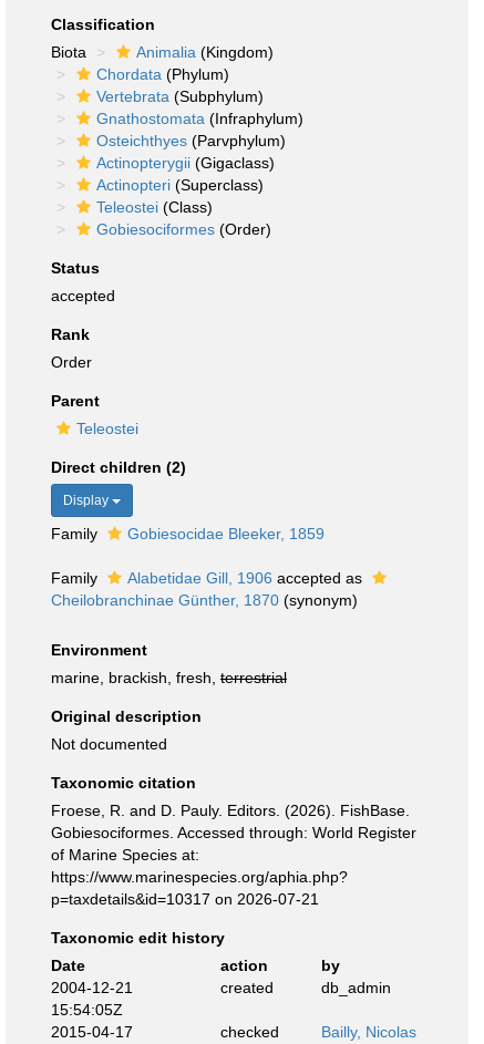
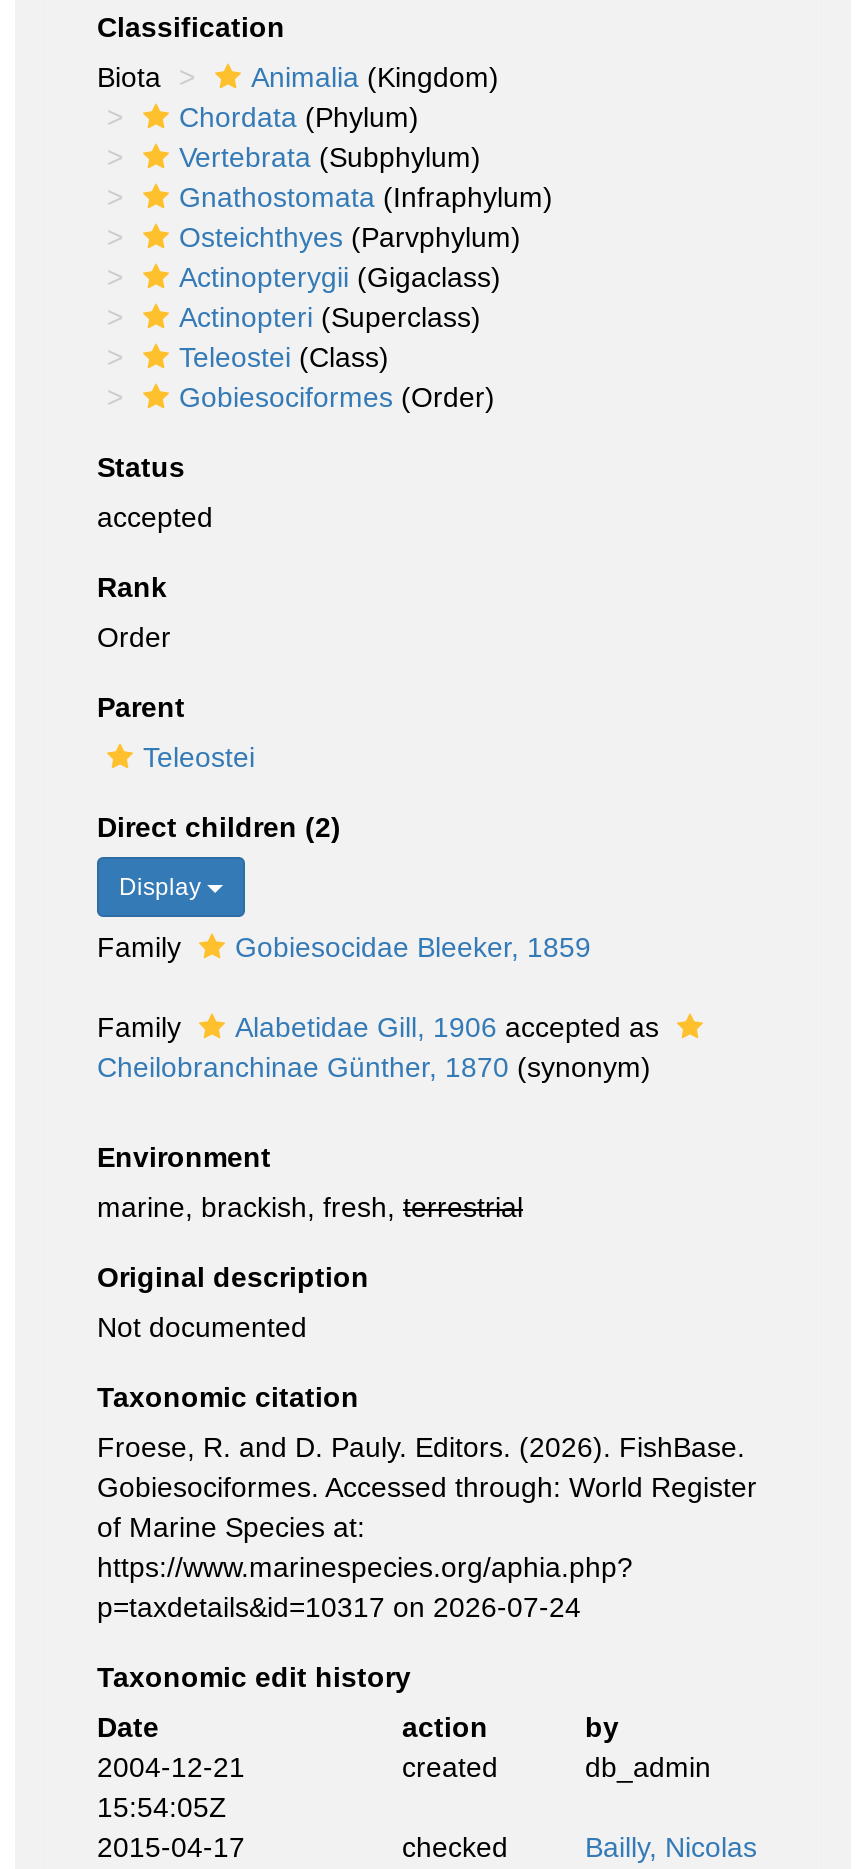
[51,890,319,908] p=taxdetails&id=10317 on 2026-07-21 -> [97,1591,581,1623] p=taxdetails&id=10317 on 2026-07-24

